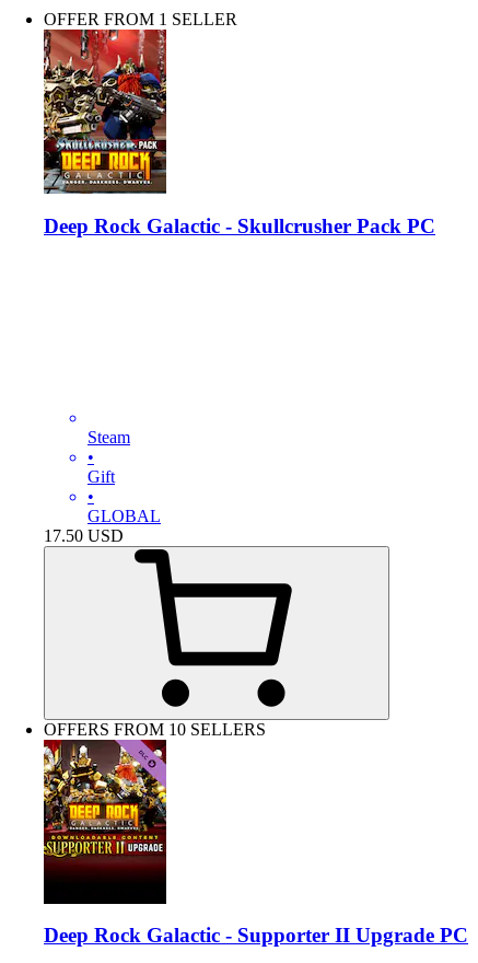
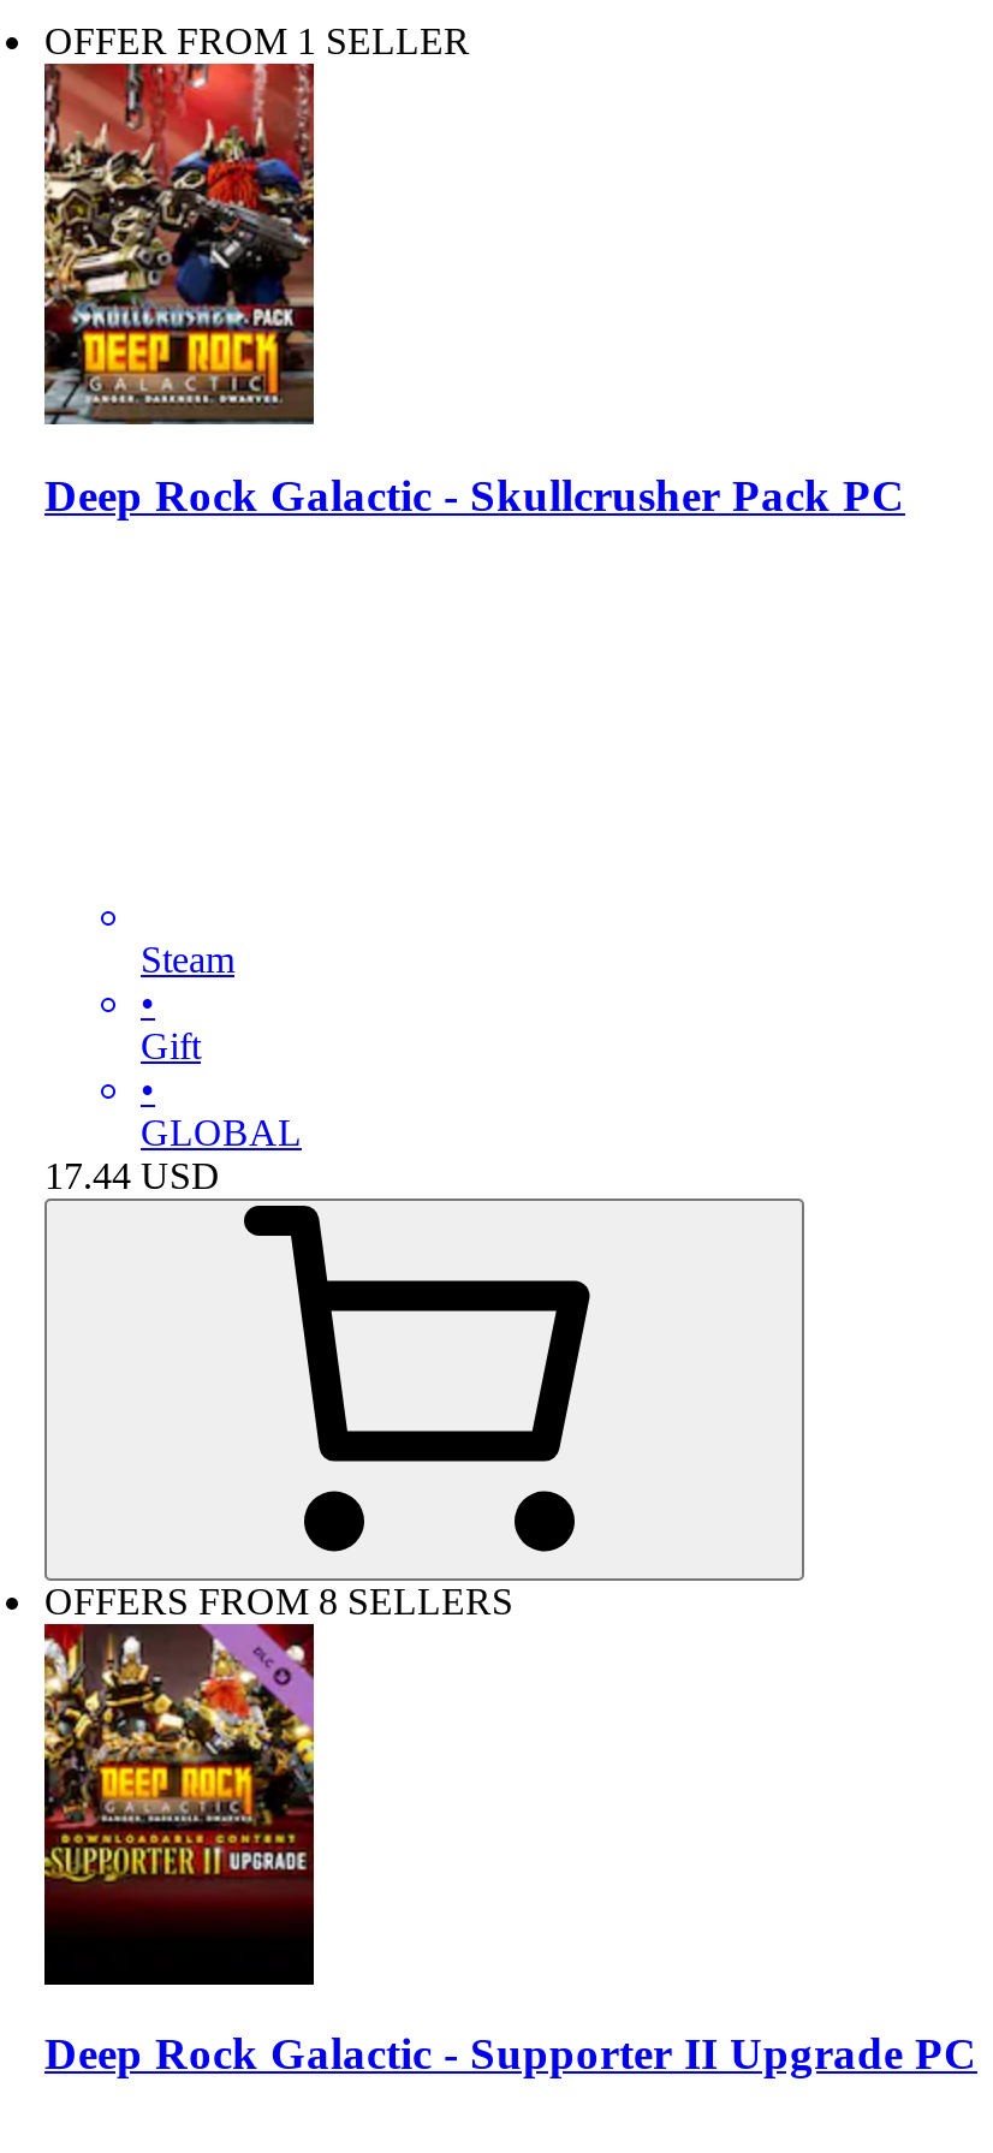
[44,526,124,545] 17.50 USD -> [44,1155,220,1195] 17.44 USD
[44,720,266,738] OFFERS FROM 10 SELLERS -> [44,1580,513,1621] OFFERS FROM 8 SELLERS

